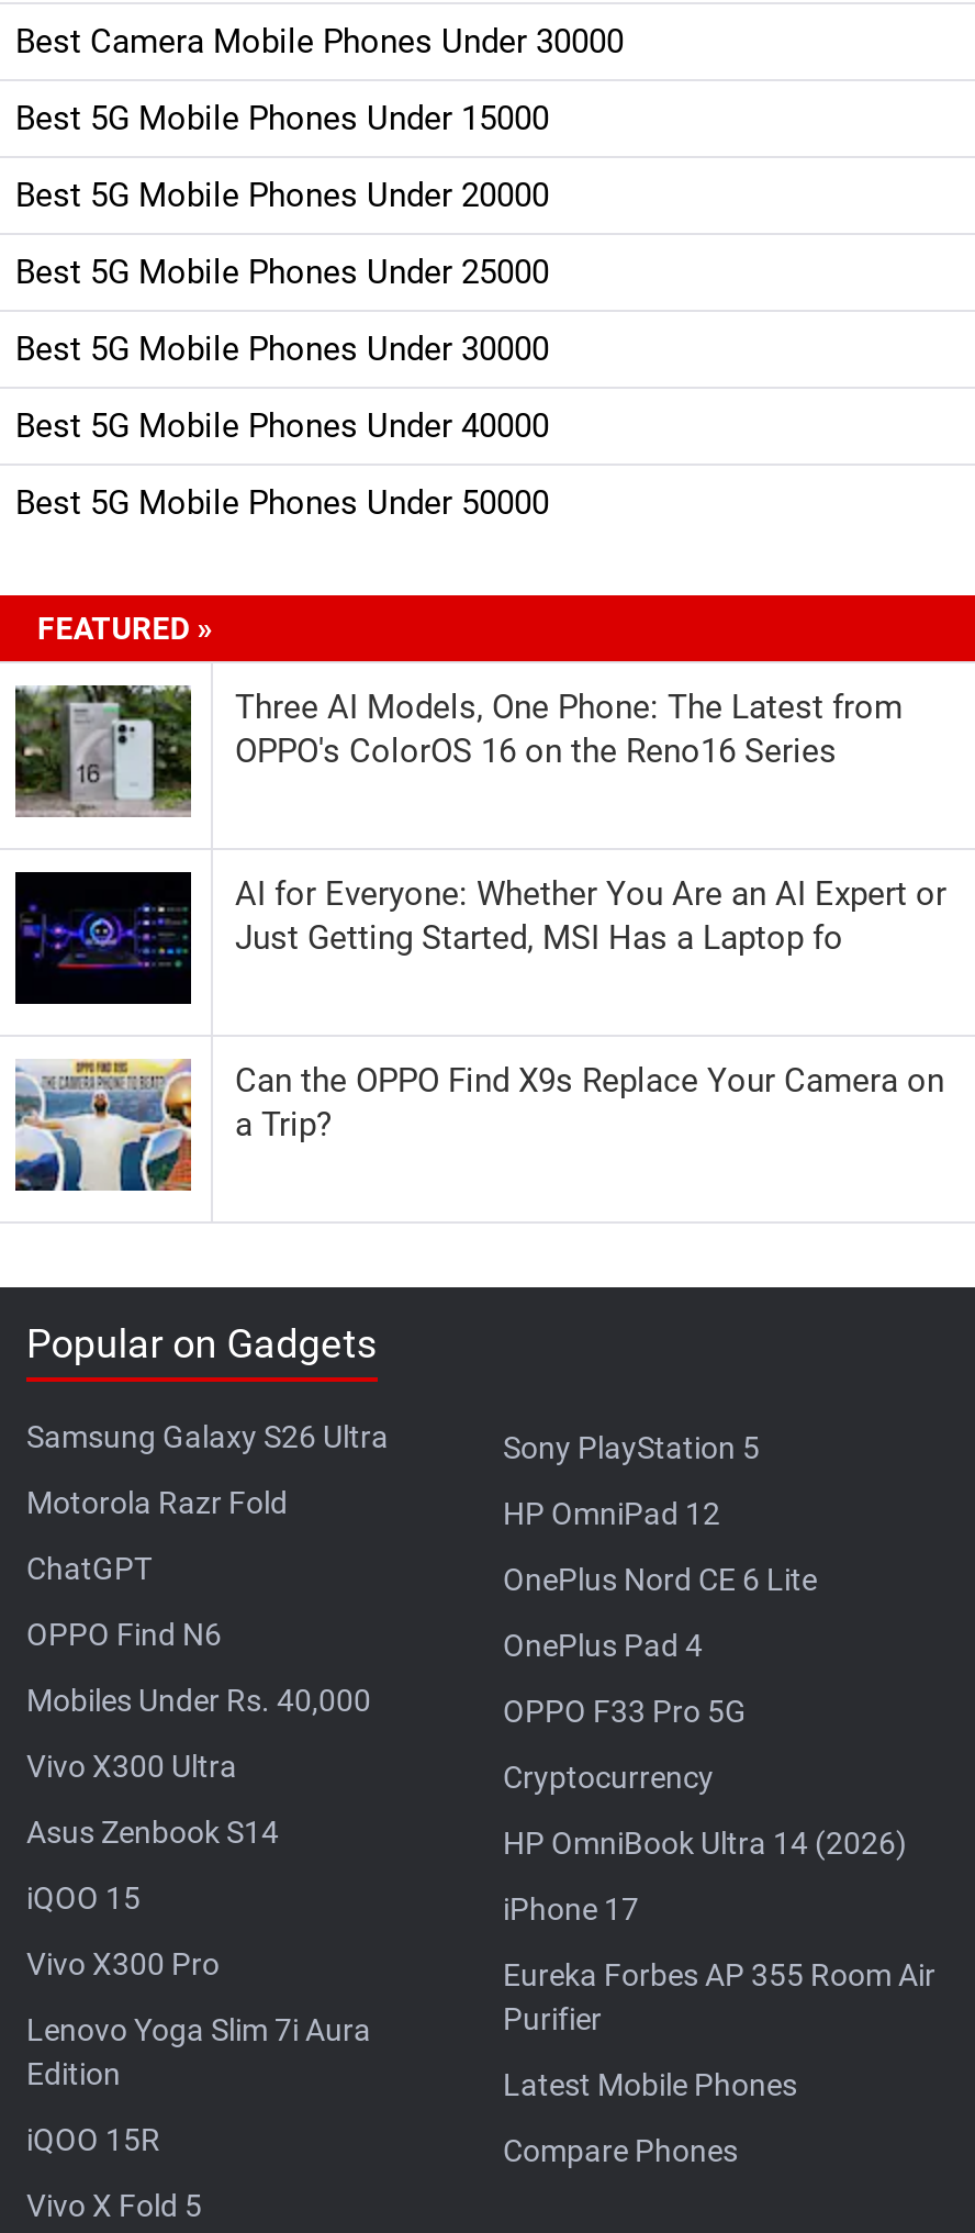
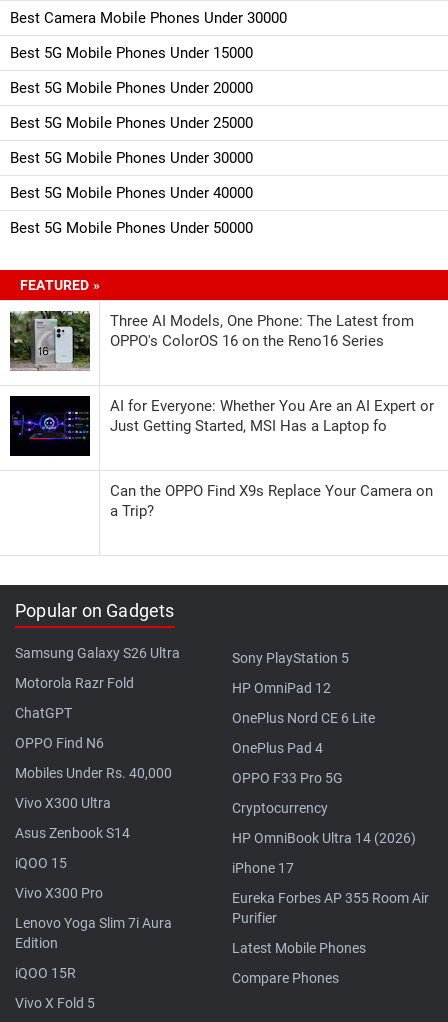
[13,1057,193,1193] [image] -> none

